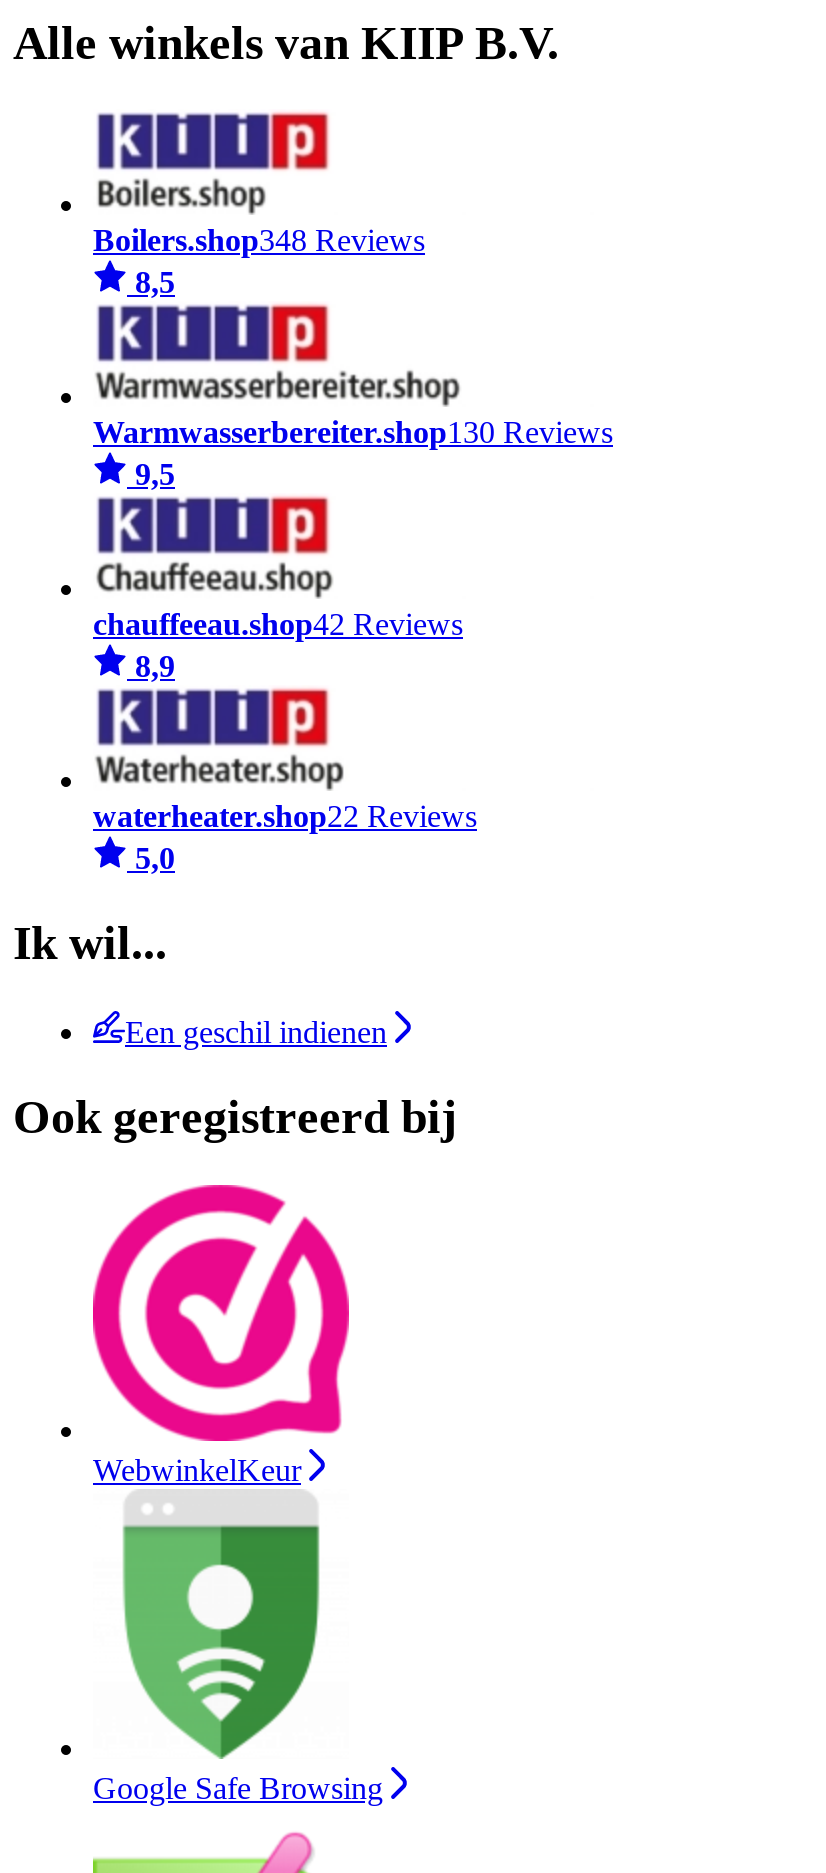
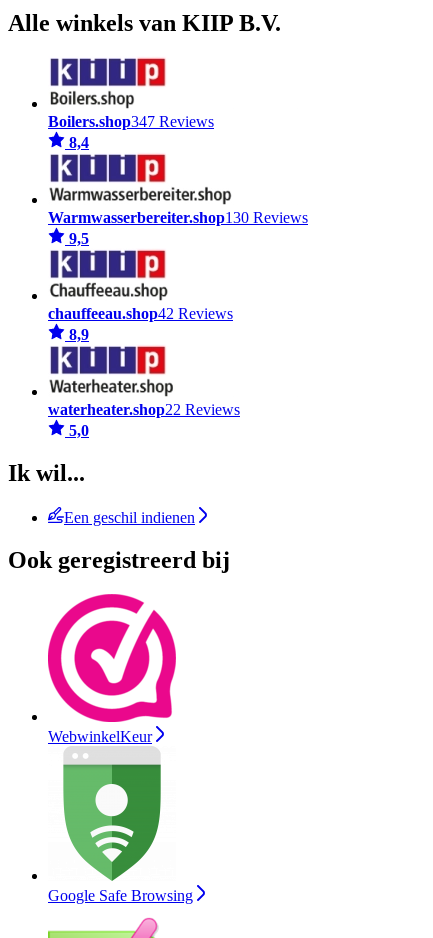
[93,224,425,258] Boilers.shop348 Reviews -> [48,113,214,130] Boilers.shop347 Reviews
[135,266,175,300] 8,5 -> [69,134,89,151] 8,4

